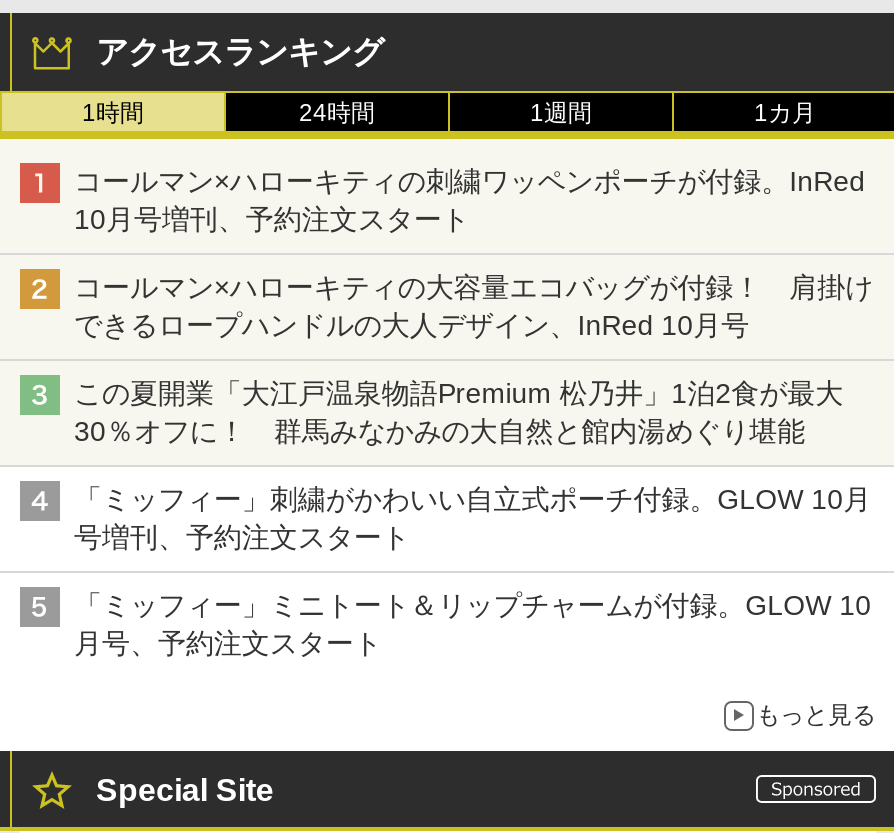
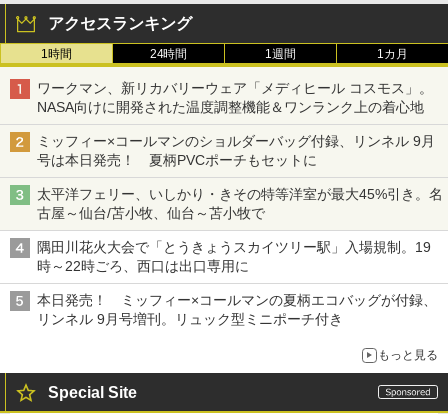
[74,165,865,235] コールマン×ハローキティの刺繍ワッペンポーチが付録。InRed | 10月号増刊、予約注文スタート -> [37,80,433,115] ワークマン、新リカバリーウェア「メディヒール コスモス」。 | NASA向けに開発された温度調整機能＆ワンランク上の着心地
[74,271,873,341] コールマン×ハローキティの大容量エコバッグが付録！ 肩掛け | できるロープハンドルの大人デザイン、InRed 10月号 -> [37,133,435,168] ミッフィー×コールマンのショルダーバッグ付録、リンネル 9月 | 号は本日発売！ 夏柄PVCポーチもセットに
[74,377,843,447] この夏開業「大江戸温泉物語Premium 松乃井」1泊2食が最大 | 30％オフに！ 群馬みなかみの大自然と館内湯めぐり堪能 -> [37,186,443,221] 太平洋フェリー、いしかり・きその特等洋室が最大45%引き。名 | 古屋～仙台/苫小牧、仙台～苫小牧で
[74,483,871,553] 「ミッフィー」刺繍がかわいい自立式ポーチ付録。GLOW 10月 | 号増刊、予約注文スタート -> [37,239,431,274] 隅田川花火大会で「とうきょうスカイツリー駅」入場規制。19 | 時～22時ごろ、西口は出口専用に
[74,589,871,659] 「ミッフィー」ミニトート＆リップチャームが付録。GLOW 10 | 月号、予約注文スタート -> [37,292,437,327] 本日発売！ ミッフィー×コールマンの夏柄エコバッグが付録、 | リンネル 9月号増刊。リュック型ミニポーチ付き

